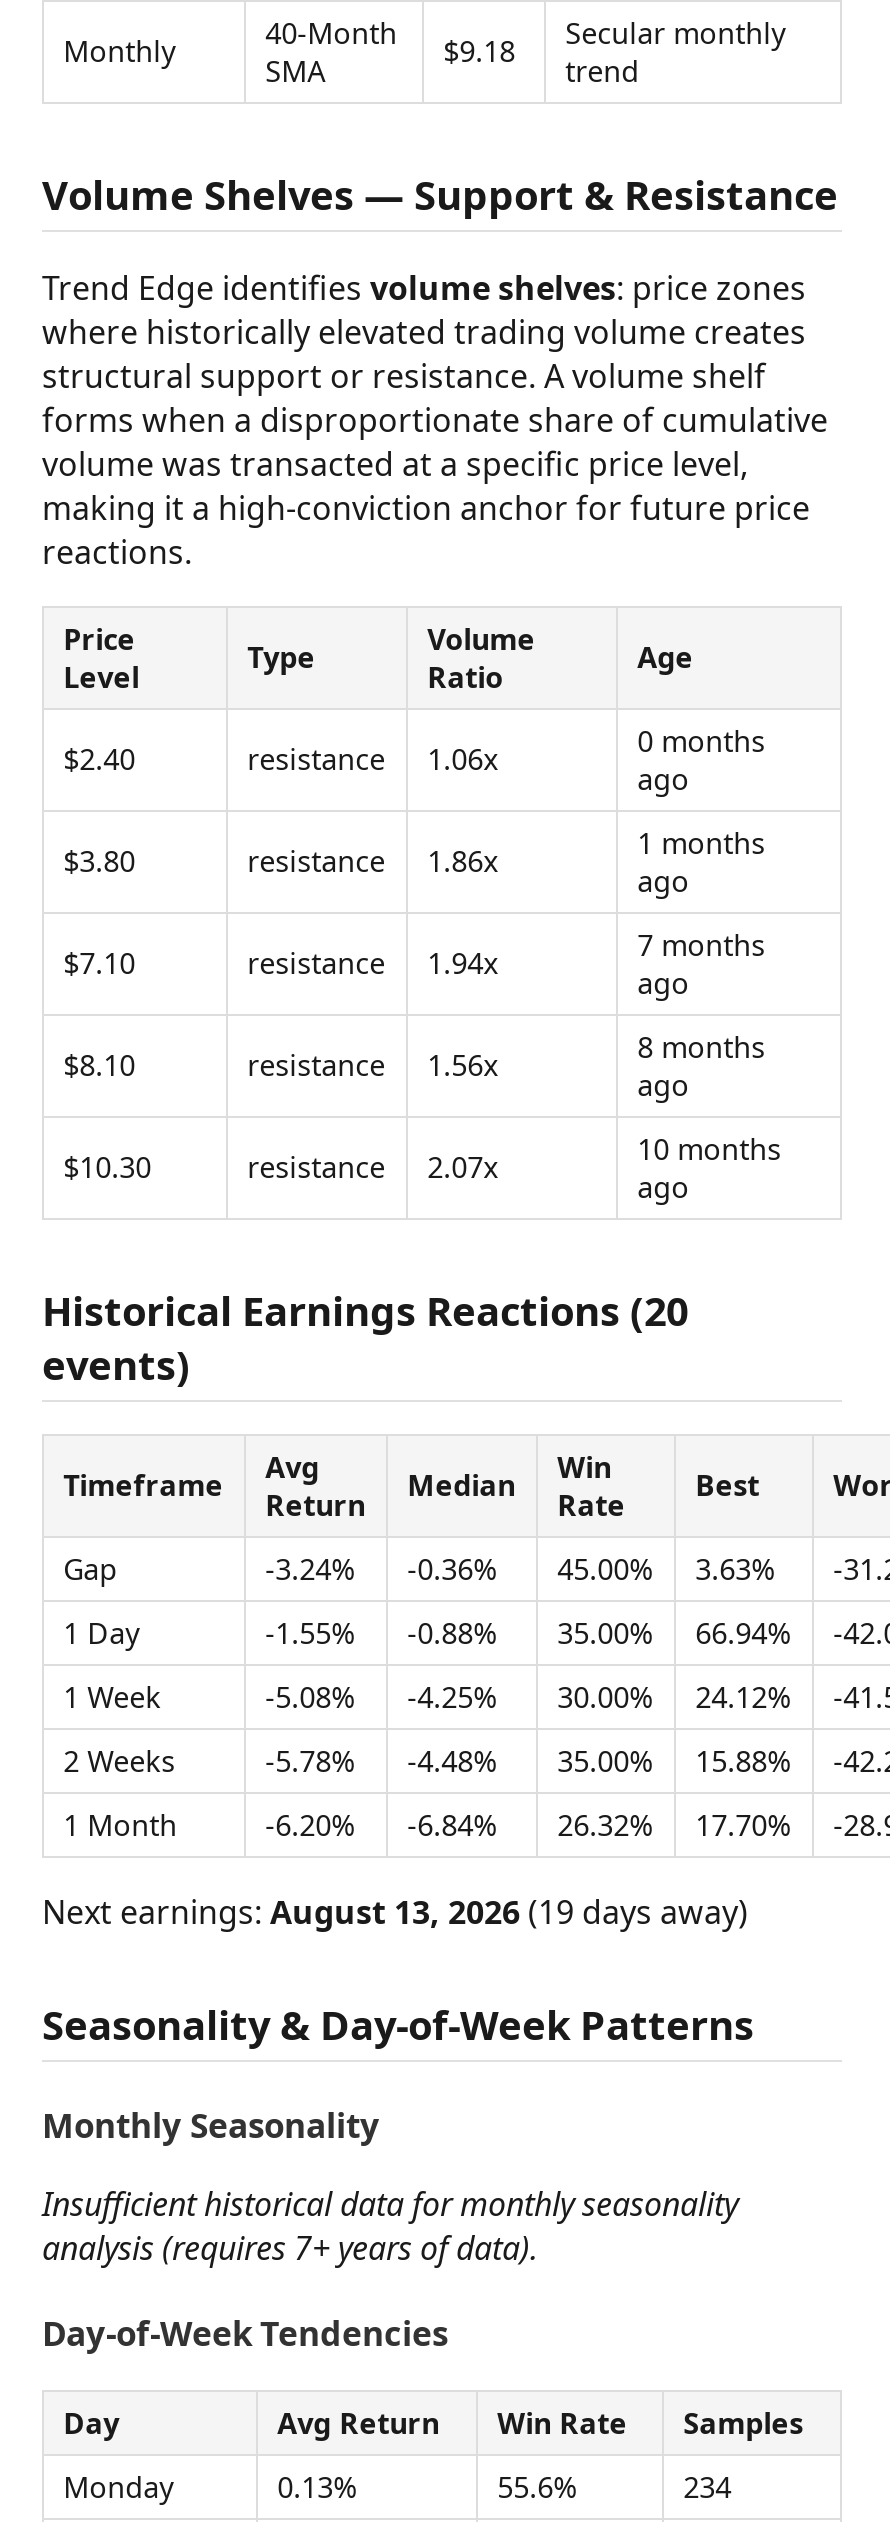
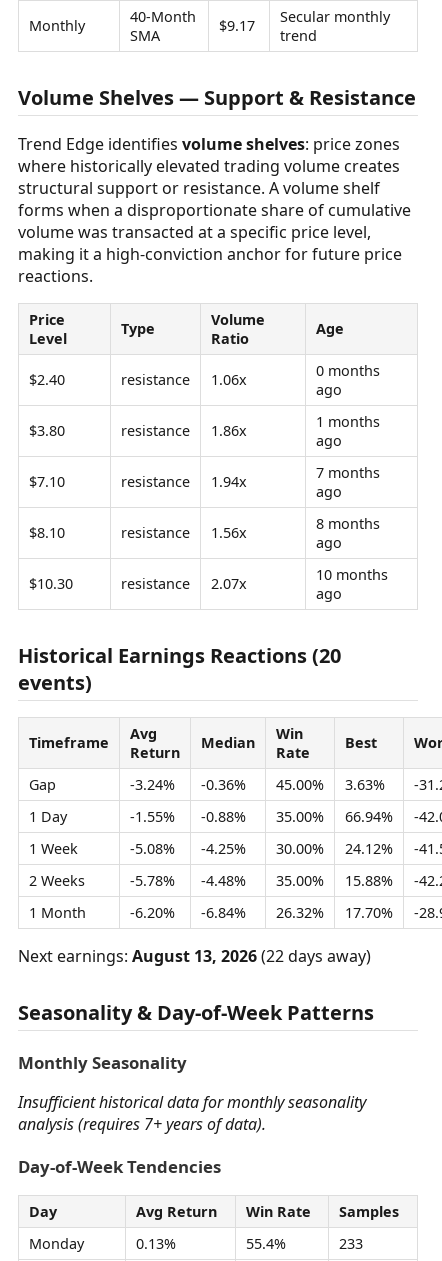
[265,14,785,70] 40-Month $9.18 Secular monthly -> [130,7,390,35] 40-Month $9.17 Secular monthly
[42,1890,748,1934] Next earnings: August 13, 2026 (19 days away) -> [18,945,371,967] Next earnings: August 13, 2026 (22 days away)
[497,2468,577,2506] 55.6% -> [246,1234,286,1253] 55.4%
[683,2468,731,2506] 234 -> [339,1234,363,1253] 233

